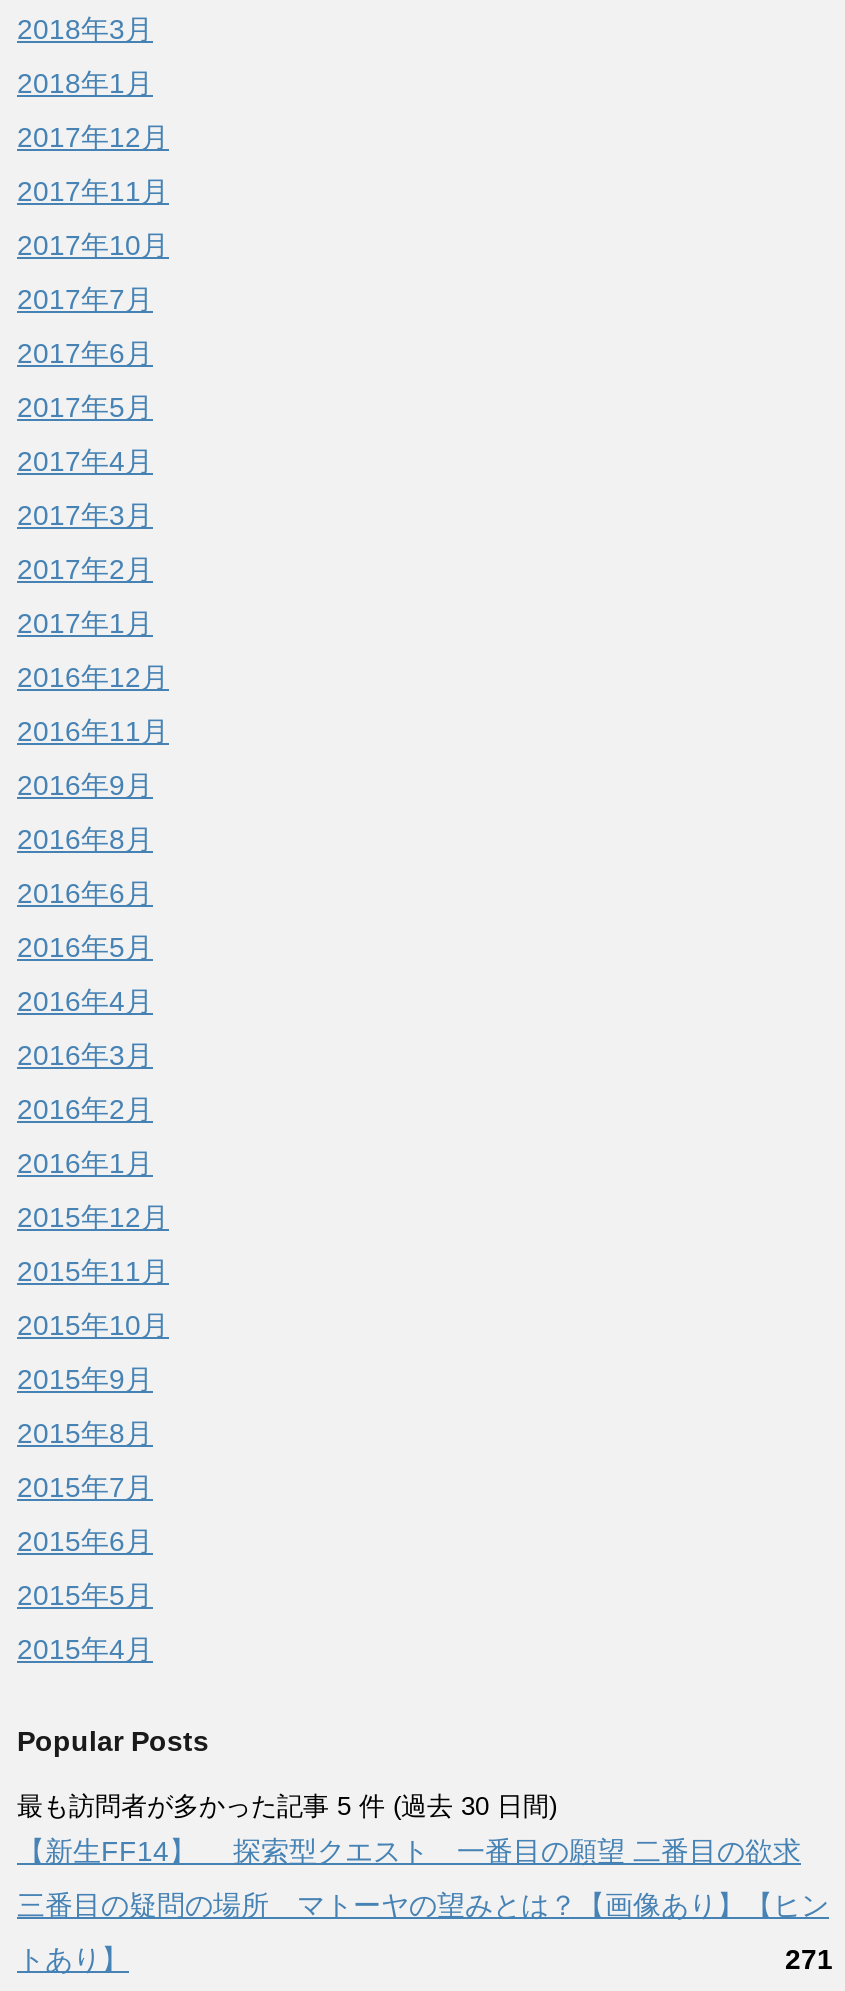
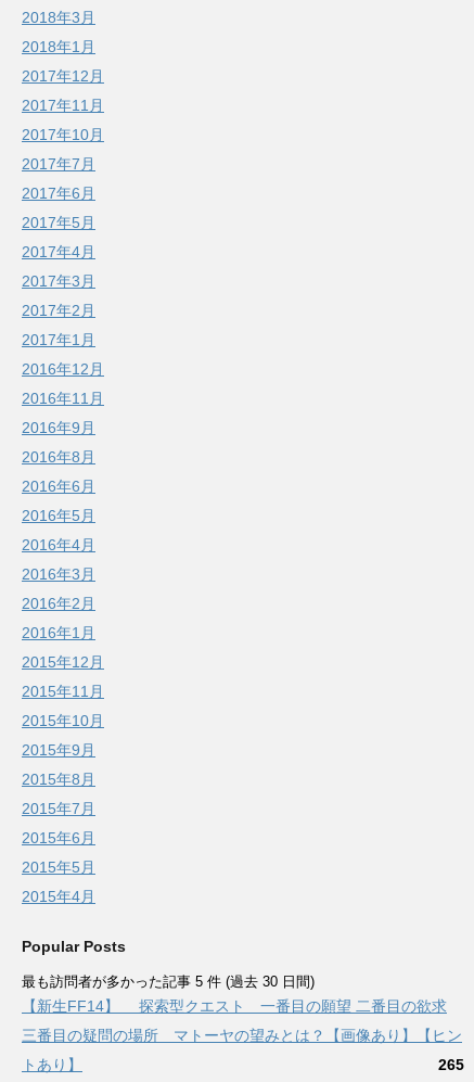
[785,1943,833,1975] 271 -> [438,1056,464,1073] 265

